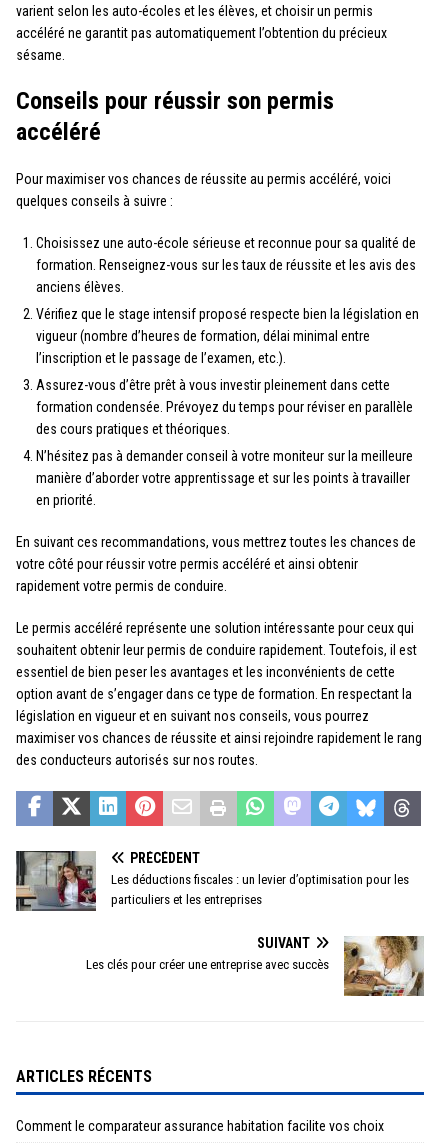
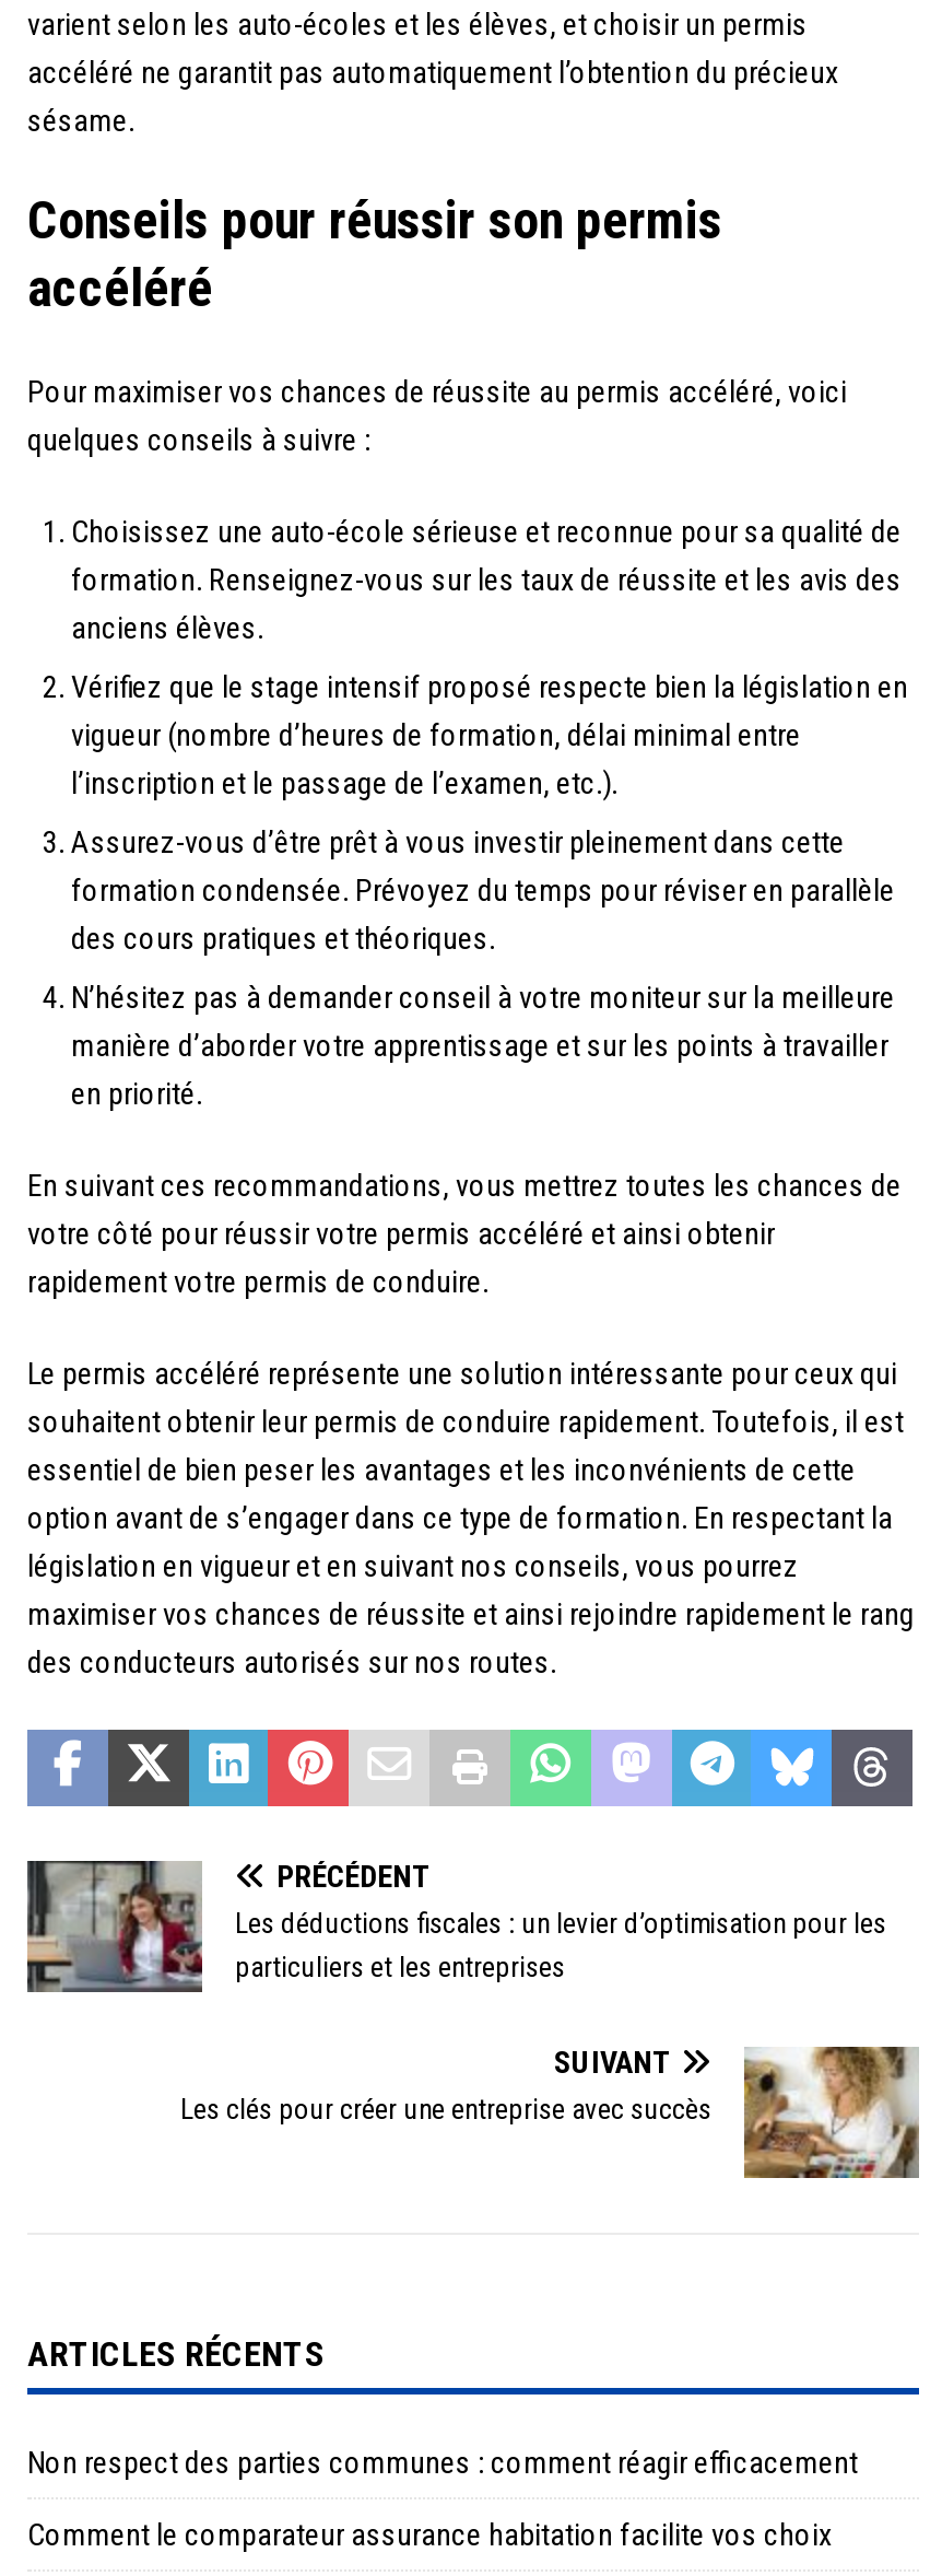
none -> [27,2445,858,2480] Non respect des parties communes : comment réagir efficacement

